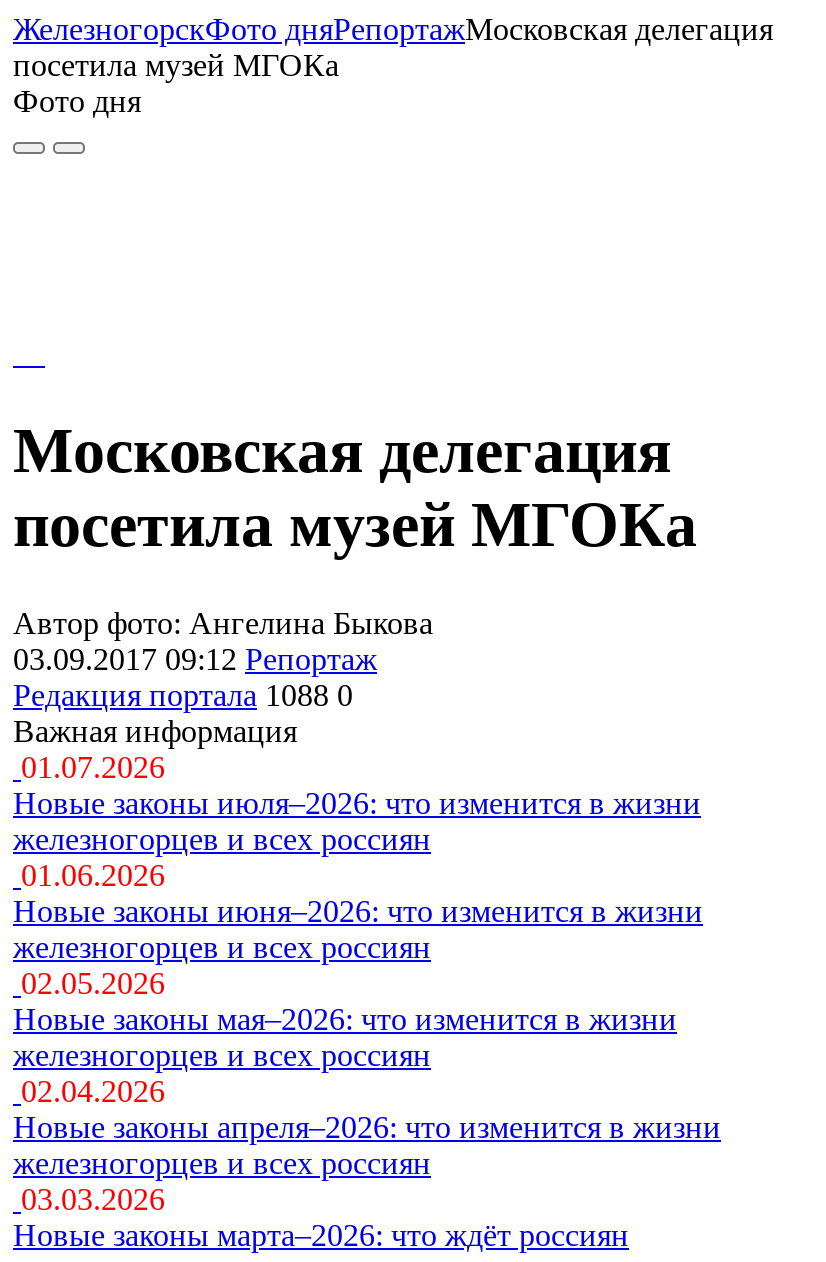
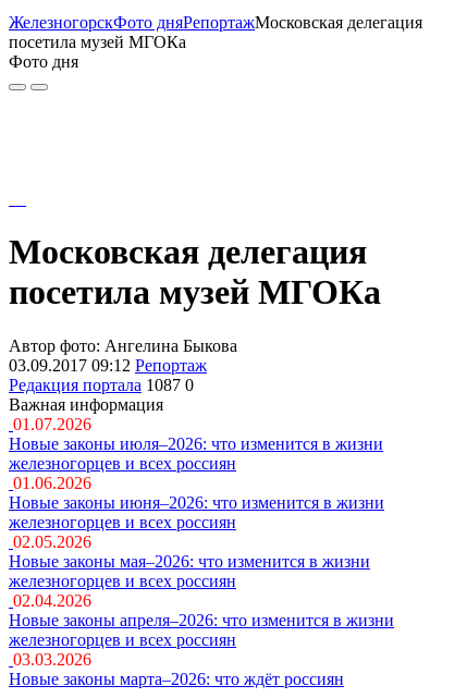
[13,678,353,712] Редакция портала 1088 0 -> [9,376,194,394] Редакция портала 1087 0

